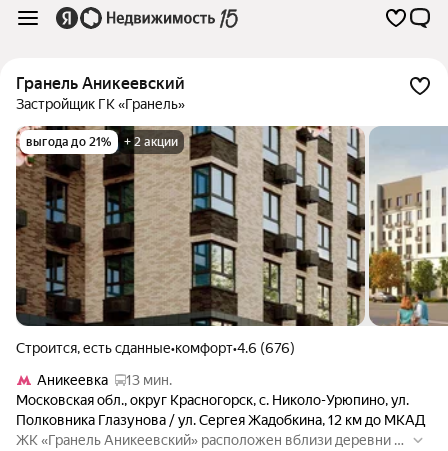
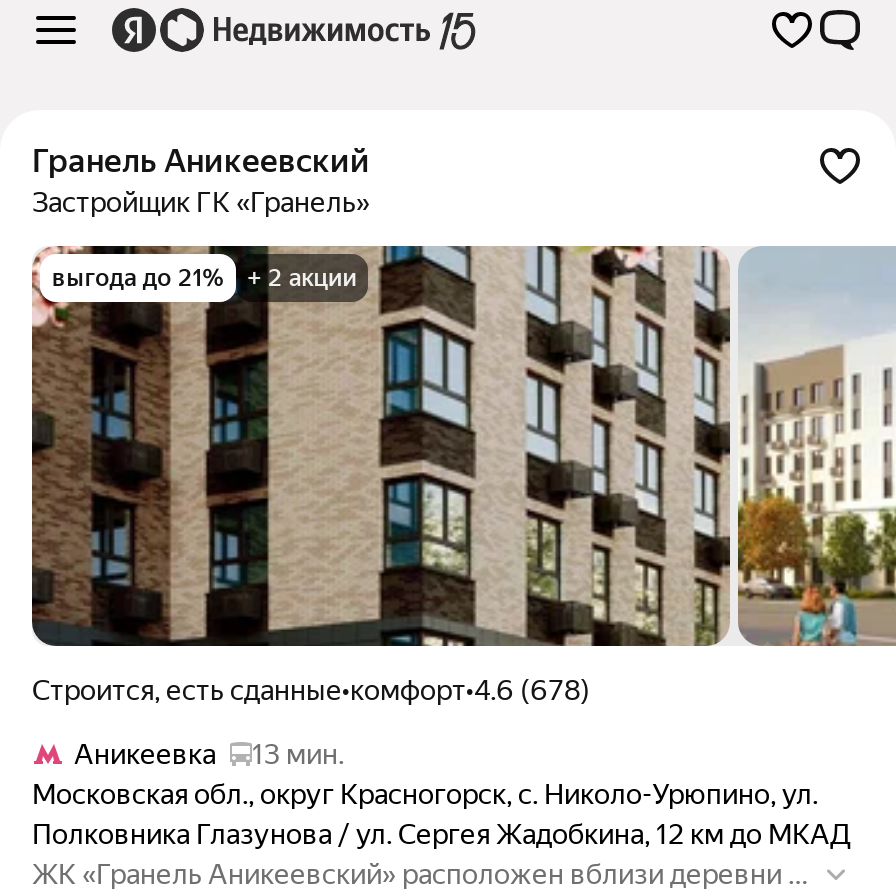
[25,340,295,356] Строится, есть сданные•комфорт•4.6 (676) -> [50,674,590,706] Строится, есть сданные•комфорт•4.6 (678)

